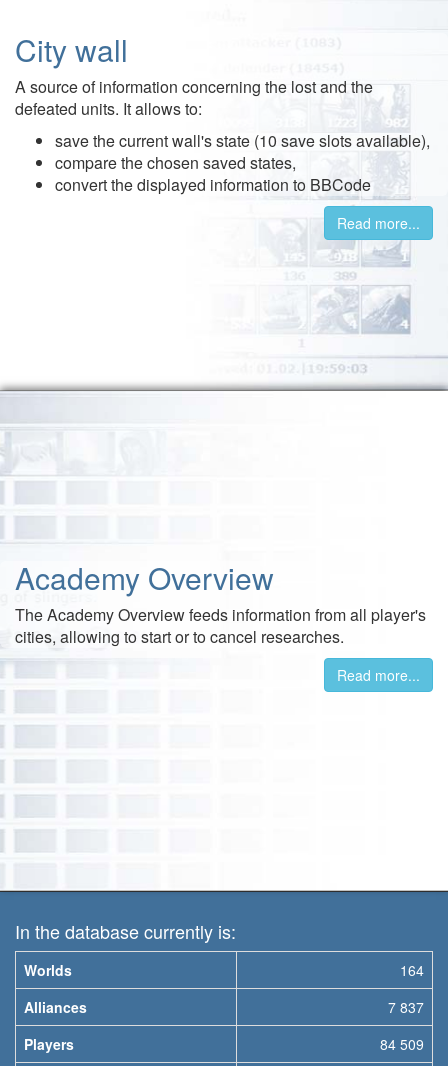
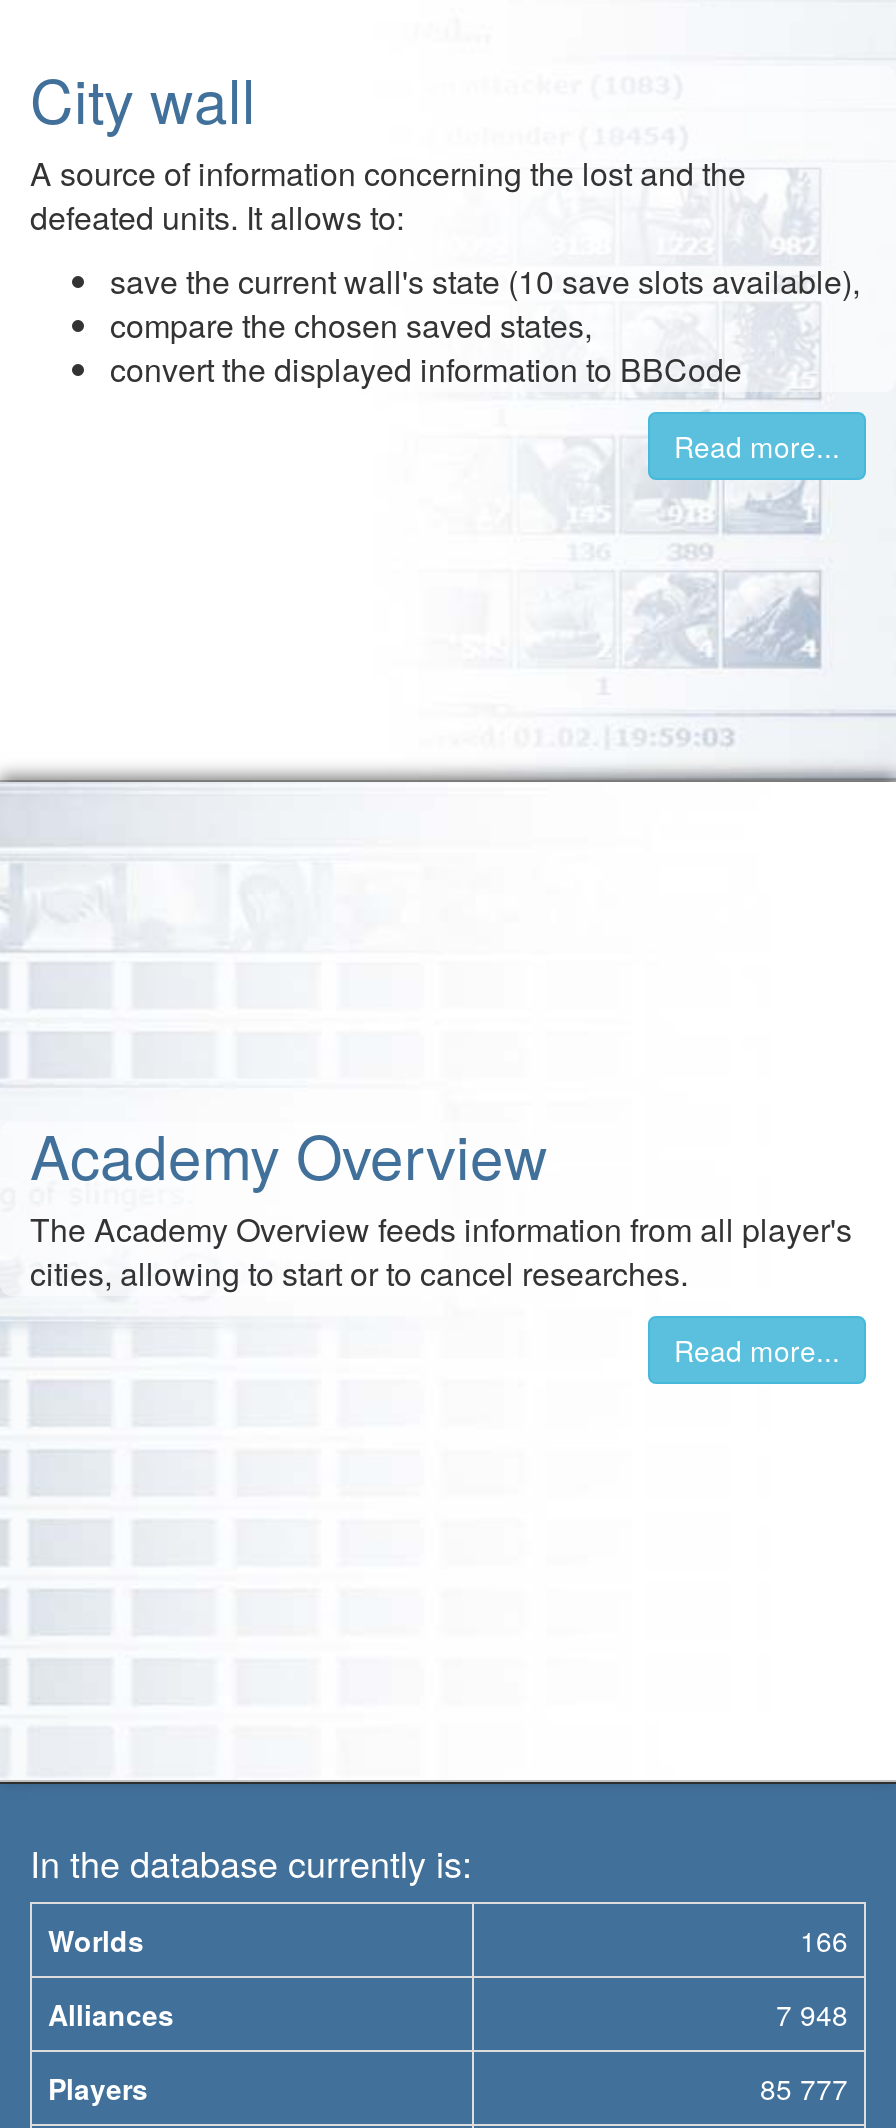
[400,960,424,980] 164 -> [800,1920,848,1960] 166
[388,997,424,1017] 7 837 -> [776,1994,848,2034] 7 948
[380,1034,424,1054] 84 509 -> [760,2068,848,2108] 85 777

